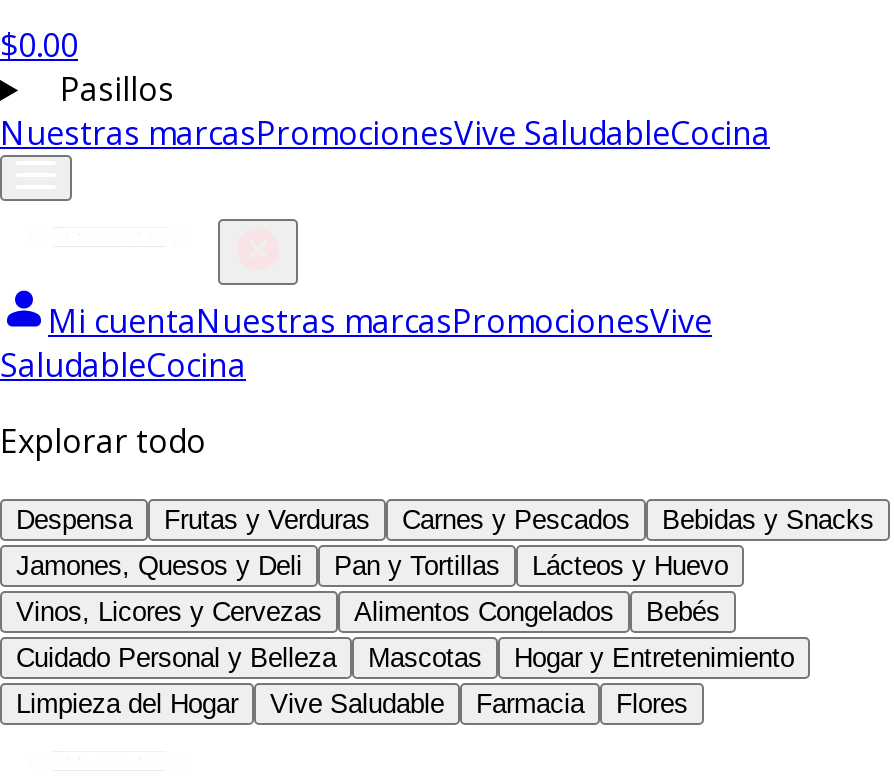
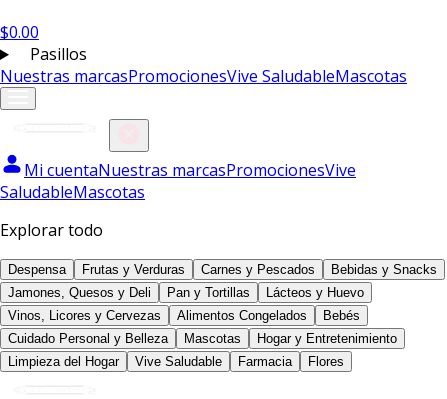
[0,111,770,155] Nuestras marcasPromocionesVive SaludableCocina -> [0,65,407,87] Nuestras marcasPromocionesVive SaludableMascotas
[0,343,246,387] SaludableCocina -> [0,181,145,203] SaludableMascotas

